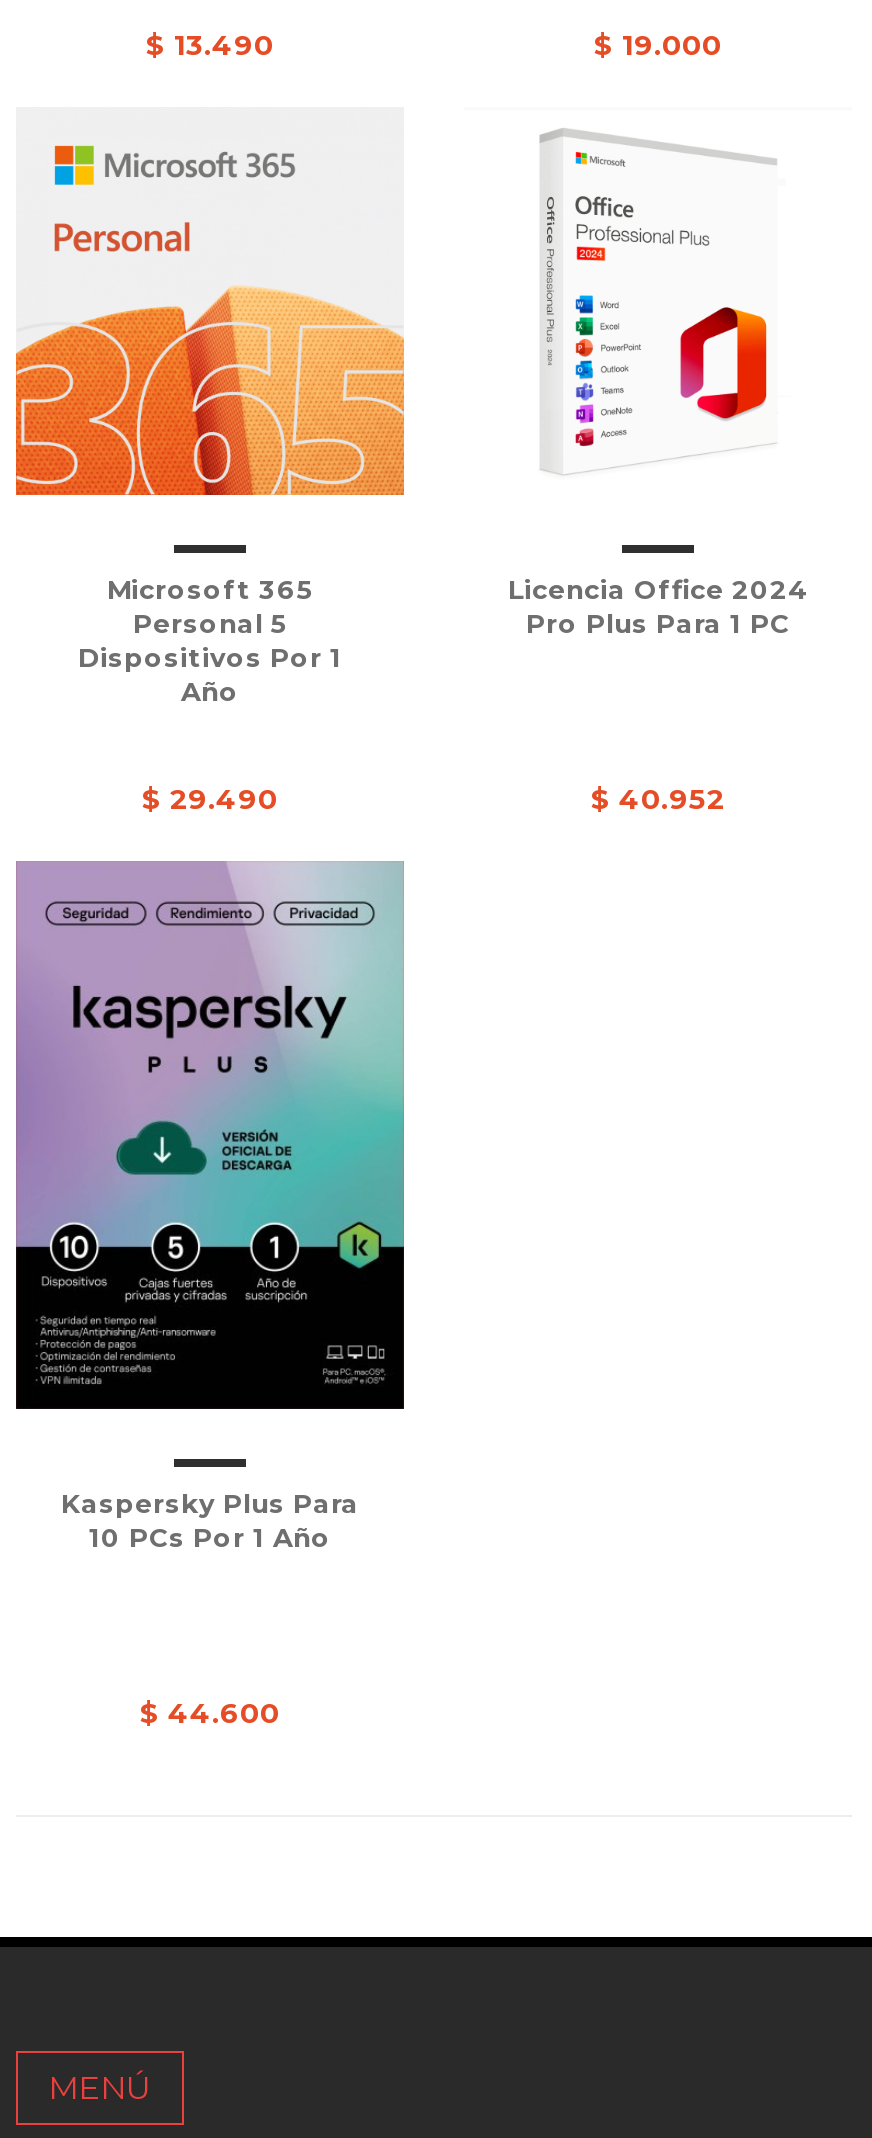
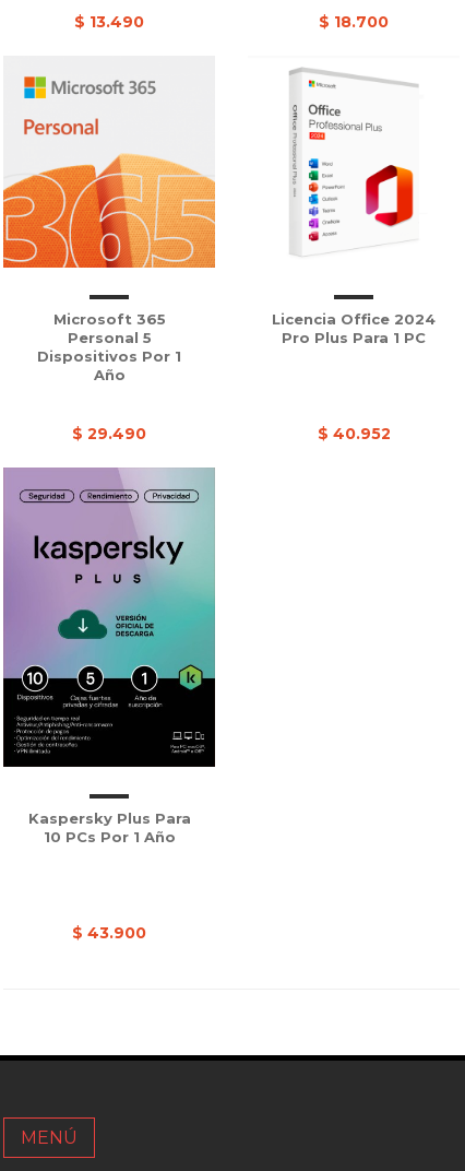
[594,27,722,63] $ 19.000 -> [319,12,389,31] $ 18.700
[140,1695,280,1731] $ 44.600 -> [72,923,146,942] $ 43.900

